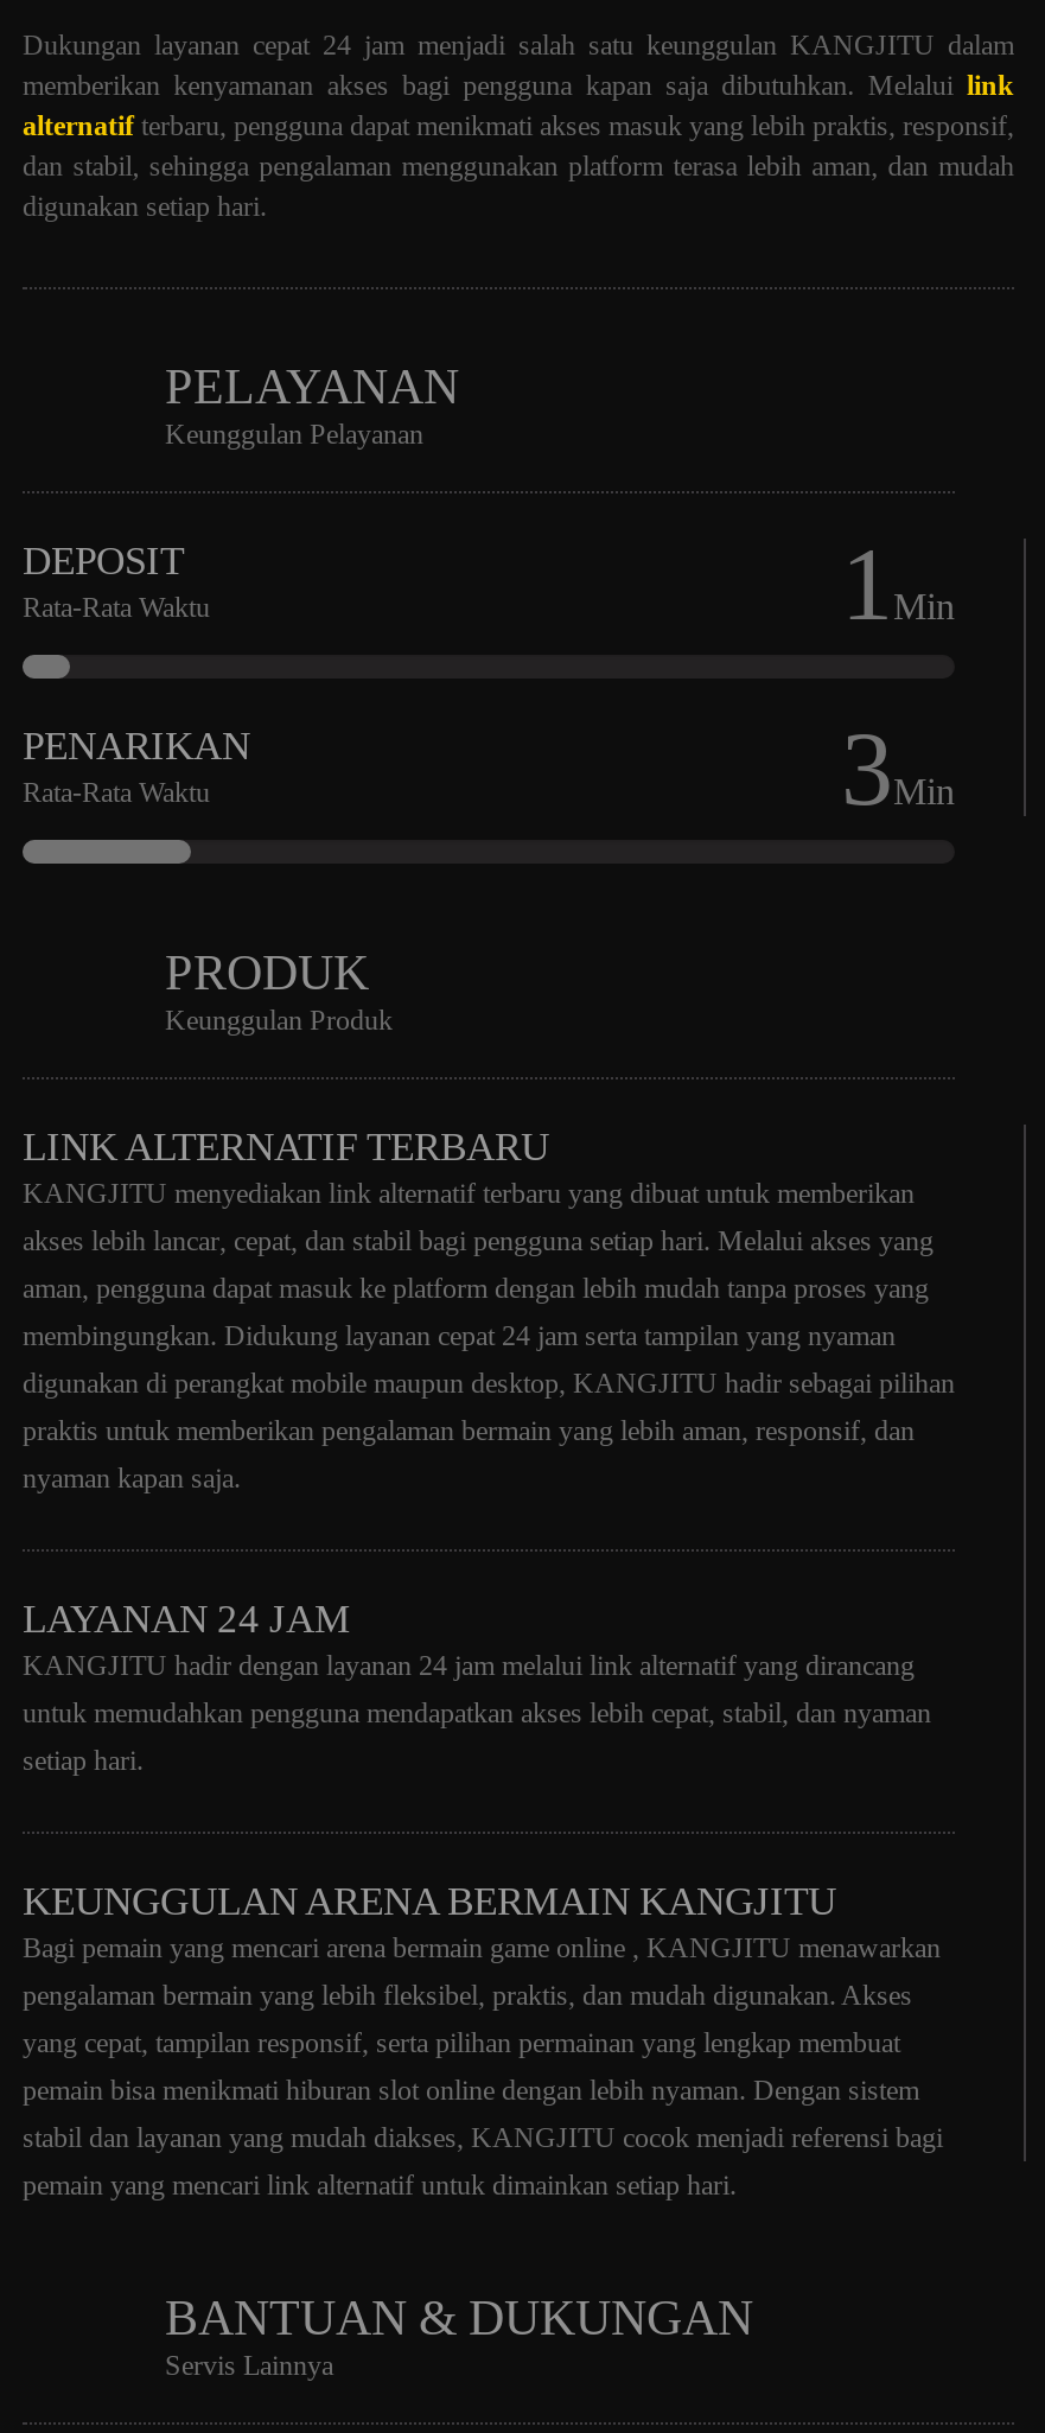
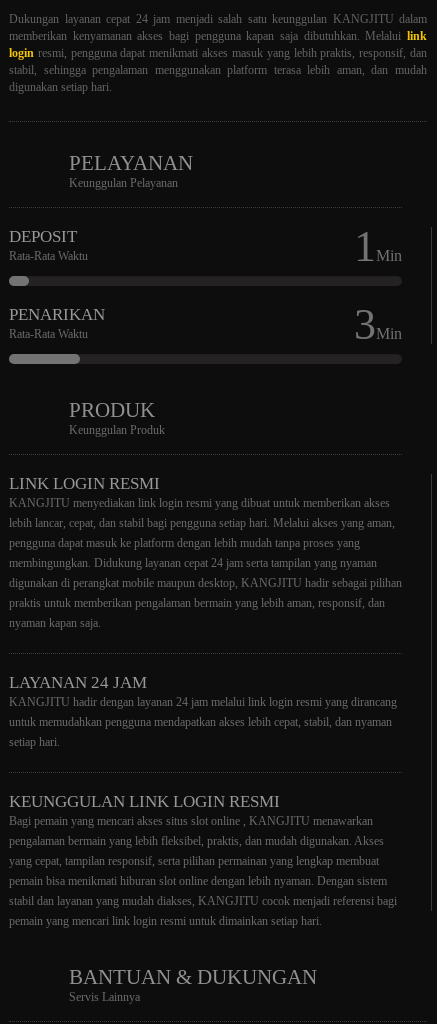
[23,109,1014,182] alternatif terbaru, pengguna dapat menikmati akses masuk yang lebih praktis, responsif, | dan stabil, sehingga pengalaman menggunakan platform terasa lebih aman, dan mudah -> [9,46,427,77] login resmi, pengguna dapat menikmati akses masuk yang lebih praktis, responsif, dan | stabil, sehingga pengalaman menggunakan platform terasa lebih aman, dan mudah
[23,1124,934,1304] LINK ALTERNATIF TERBARU | KANGJITU menyediakan link alternatif terbaru yang dibuat untuk memberikan | akses lebih lancar, cepat, dan stabil bagi pengguna setiap hari. Melalui akses yang | aman, pengguna dapat masuk ke platform dengan lebih mudah tanpa proses yang -> [9,474,395,550] LINK LOGIN RESMI | KANGJITU menyediakan link login resmi yang dibuat untuk memberikan akses | lebih lancar, cepat, dan stabil bagi pengguna setiap hari. Melalui akses yang aman, | pengguna dapat masuk ke platform dengan lebih mudah tanpa proses yang
[23,1648,915,1682] KANGJITU hadir dengan layanan 24 jam melalui link alternatif yang dirancang -> [9,695,397,709] KANGJITU hadir dengan layanan 24 jam melalui link login resmi yang dirancang
[23,1879,836,1924] KEUNGGULAN ARENA BERMAIN KANGJITU -> [9,792,280,811] KEUNGGULAN LINK LOGIN RESMI
[23,1931,941,1964] Bagi pemain yang mencari arena bermain game online , KANGJITU menawarkan -> [9,814,373,828] Bagi pemain yang mencari akses situs slot online , KANGJITU menawarkan
[23,2168,737,2201] pemain yang mencari link alternatif untuk dimainkan setiap hari. -> [9,914,322,928] pemain yang mencari link login resmi untuk dimainkan setiap hari.

